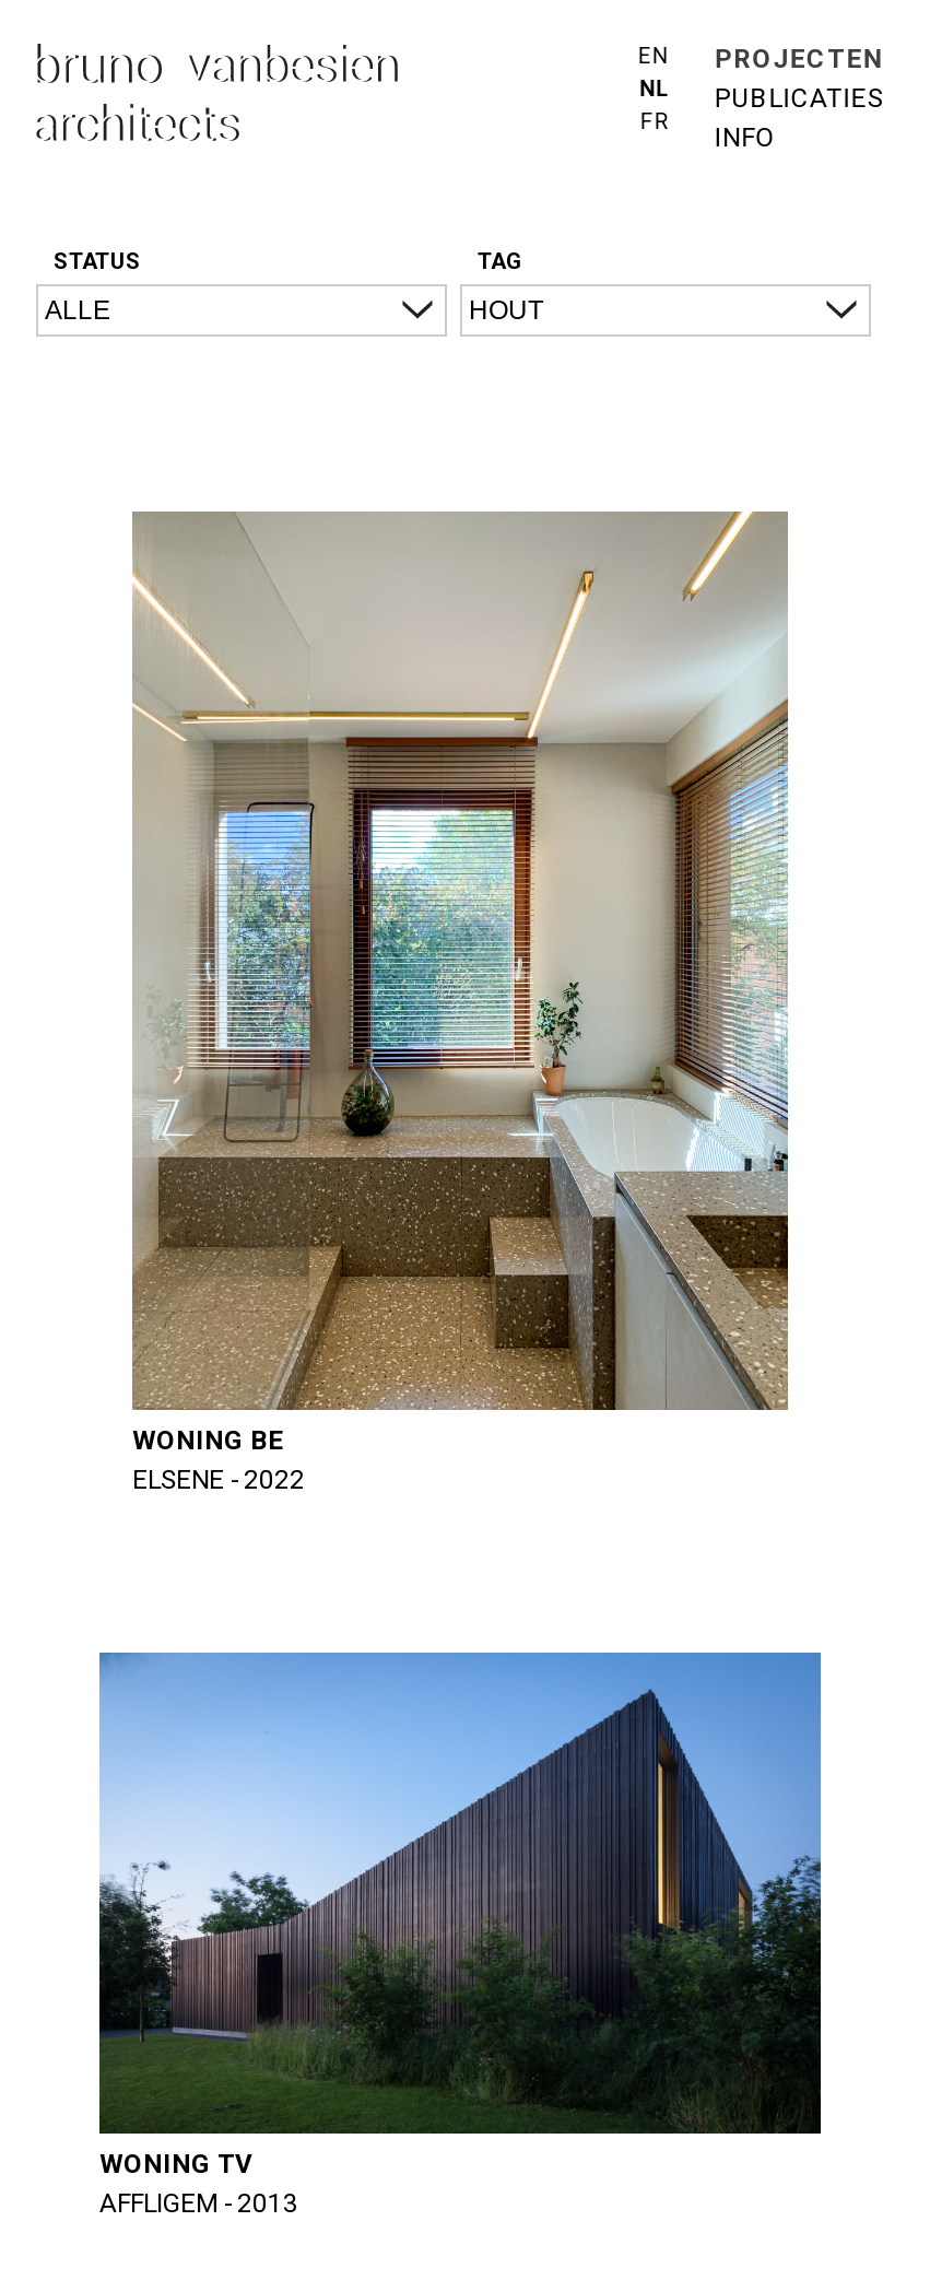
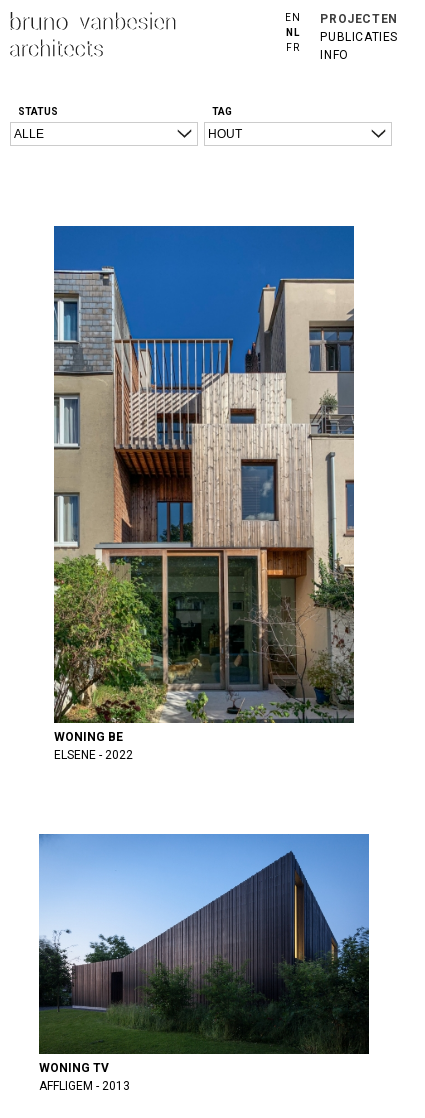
[132,509,788,1412] [image] -> [53,225,355,724] [image]

